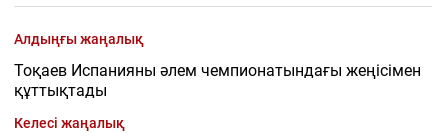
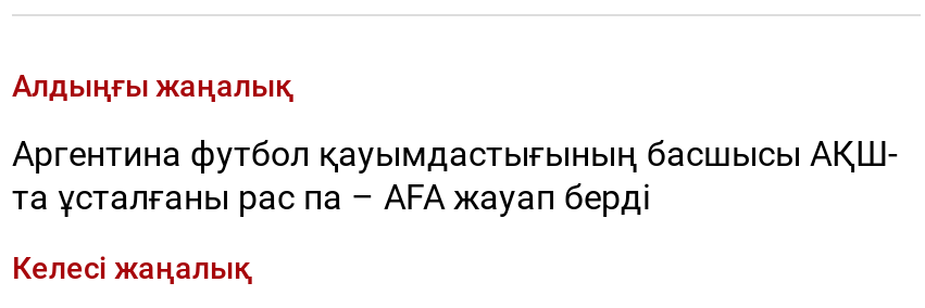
[14,61,421,100] Тоқаев Испанияны әлем чемпионатындағы жеңісімен | құттықтады -> [12,134,897,219] Аргентина футбол қауымдастығының басшысы АҚШ- | та ұсталғаны рас па – AFA жауап берді

